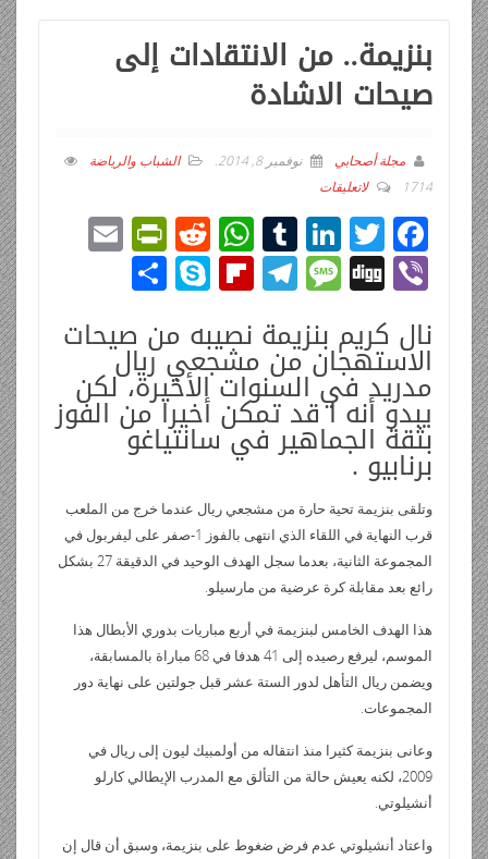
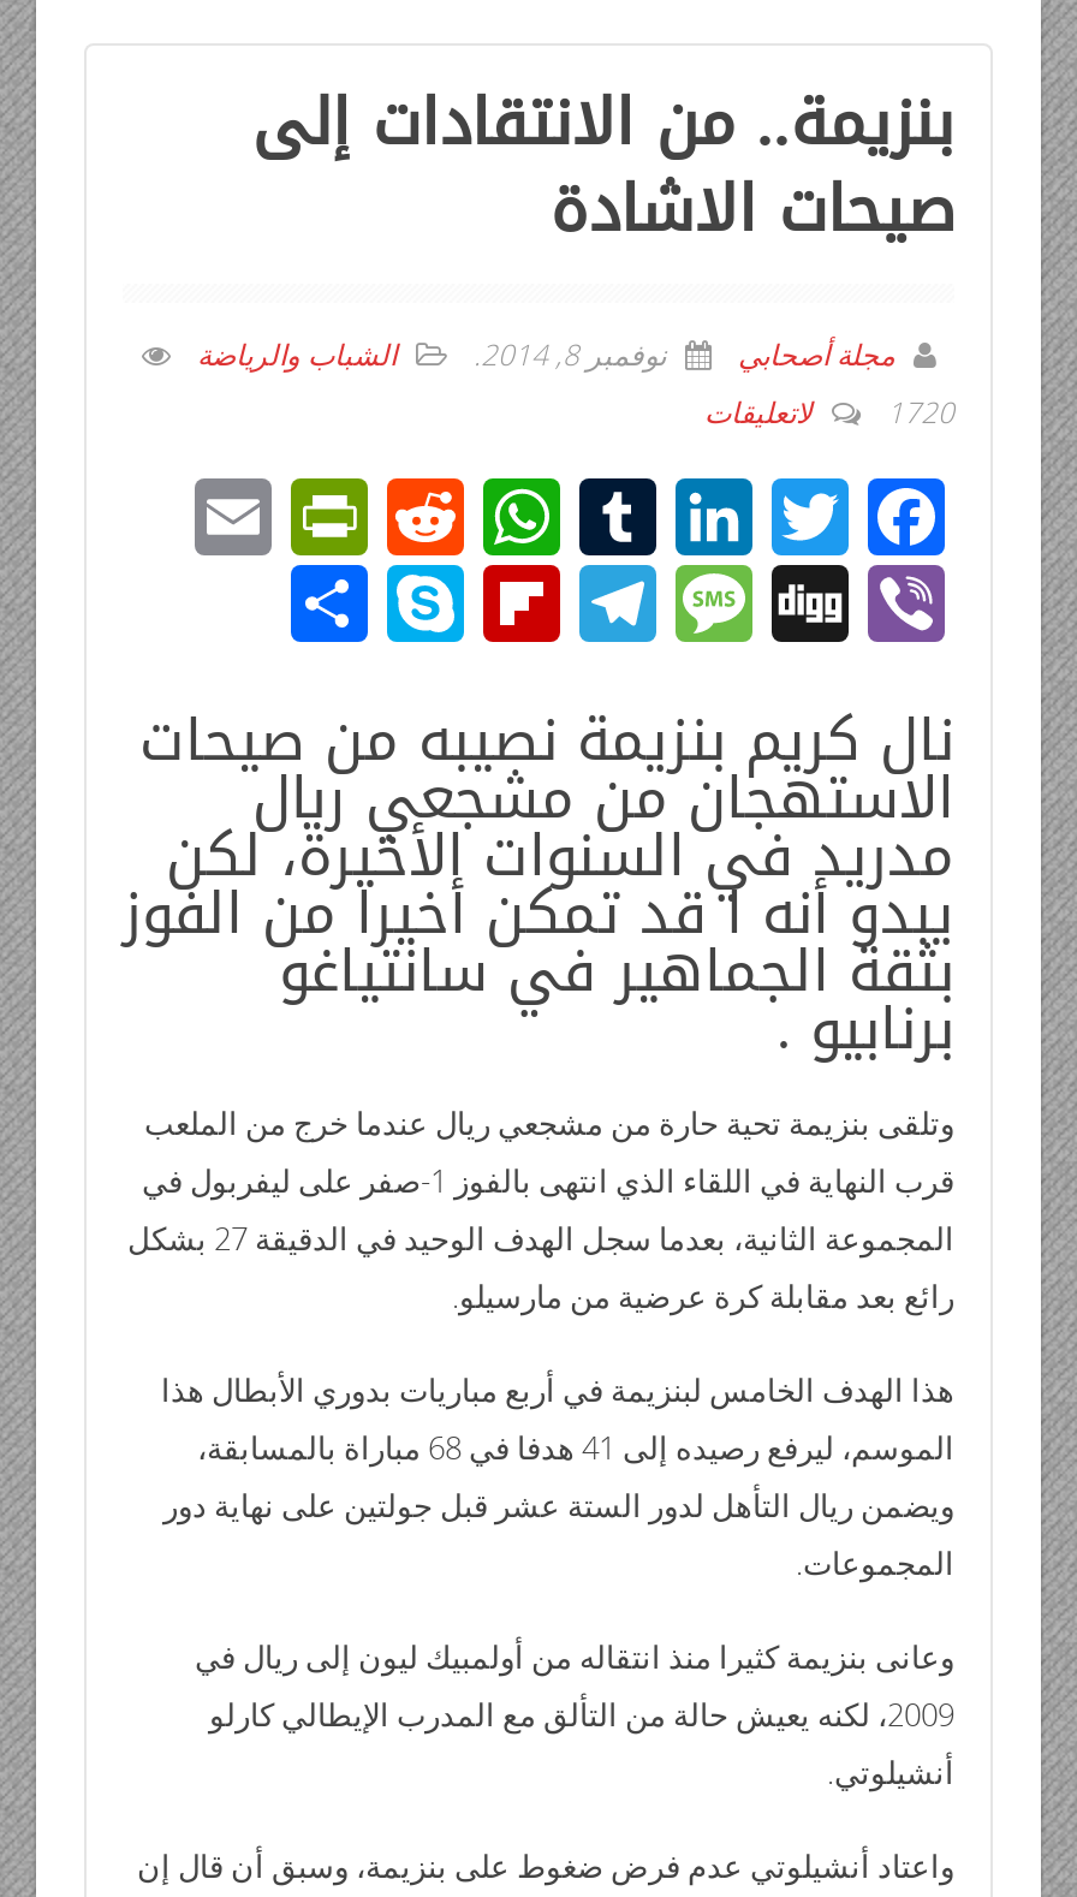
[319,177,432,195] 1714 لاتعليقات -> [704,391,954,432] 1720 لاتعليقات

